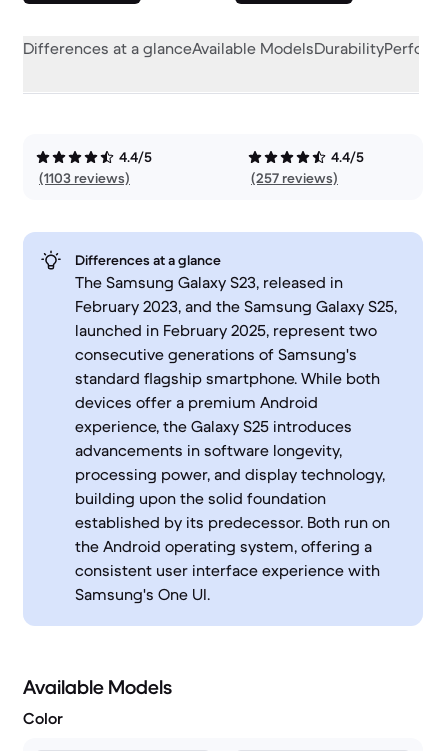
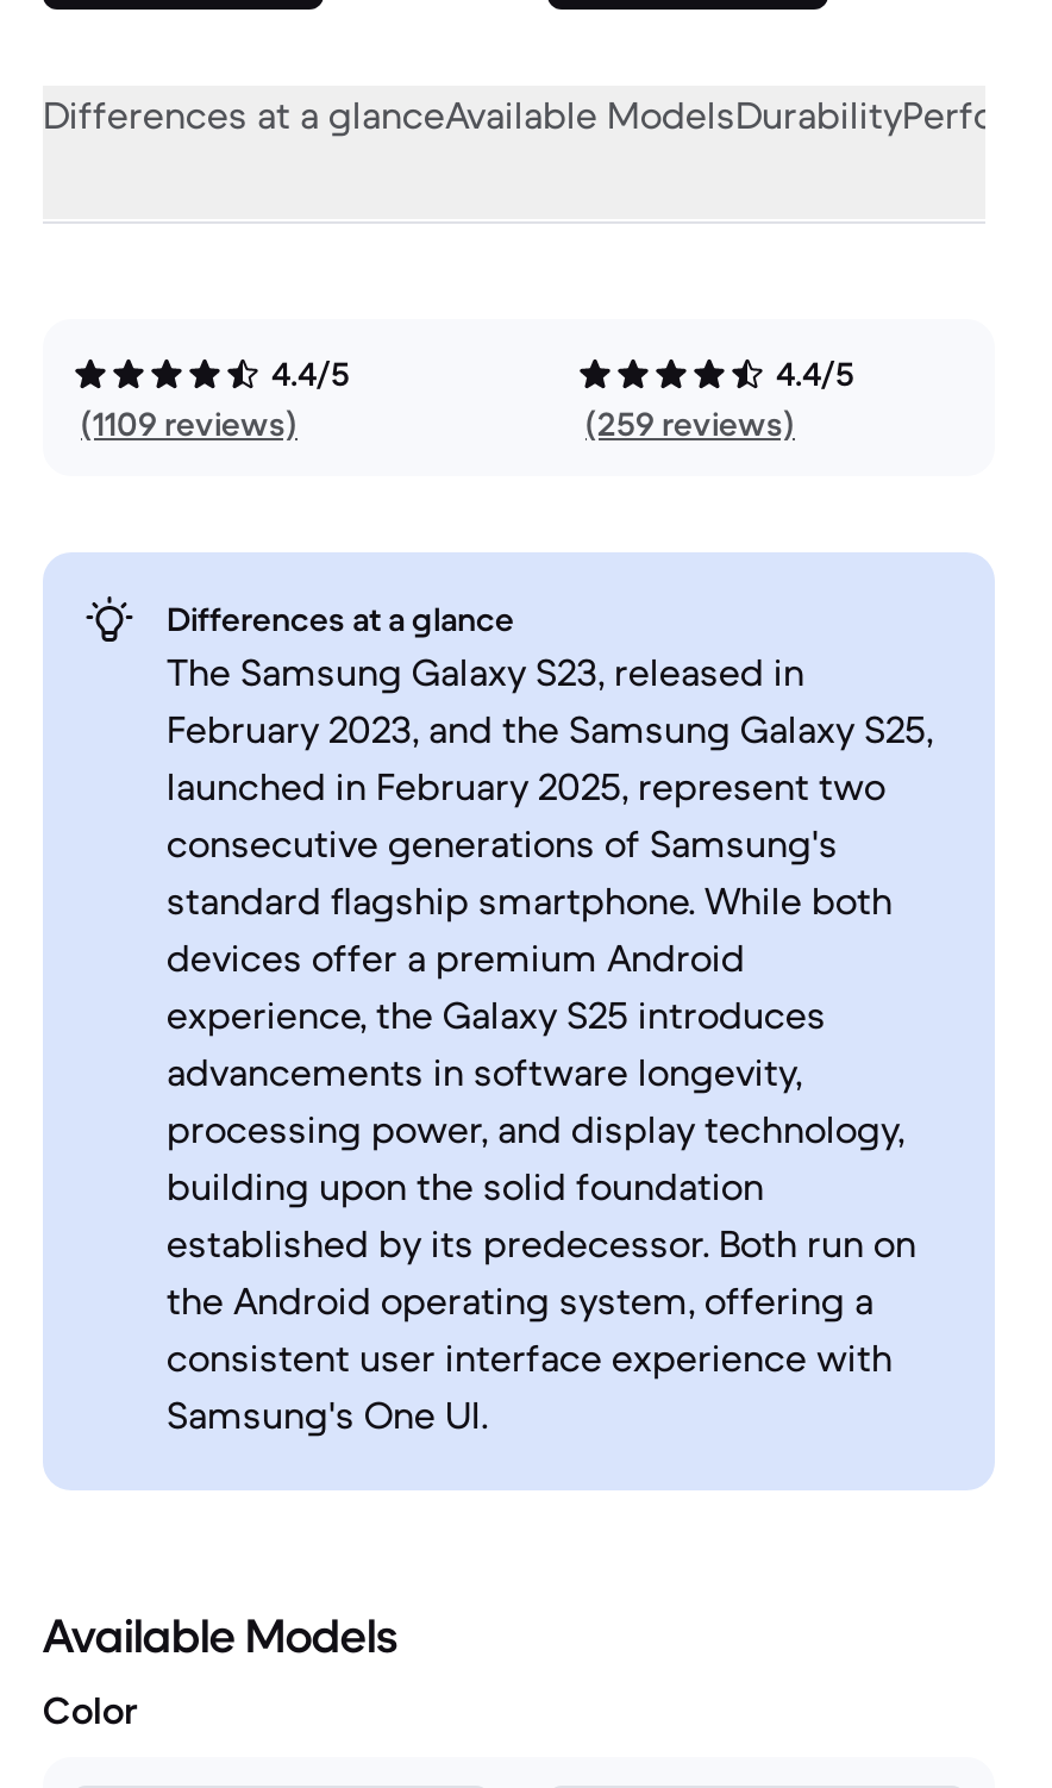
[39,169,130,187] (1103 reviews) -> [81,402,298,445] (1109 reviews)
[251,169,338,187] (257 reviews) -> [586,402,795,445] (259 reviews)

